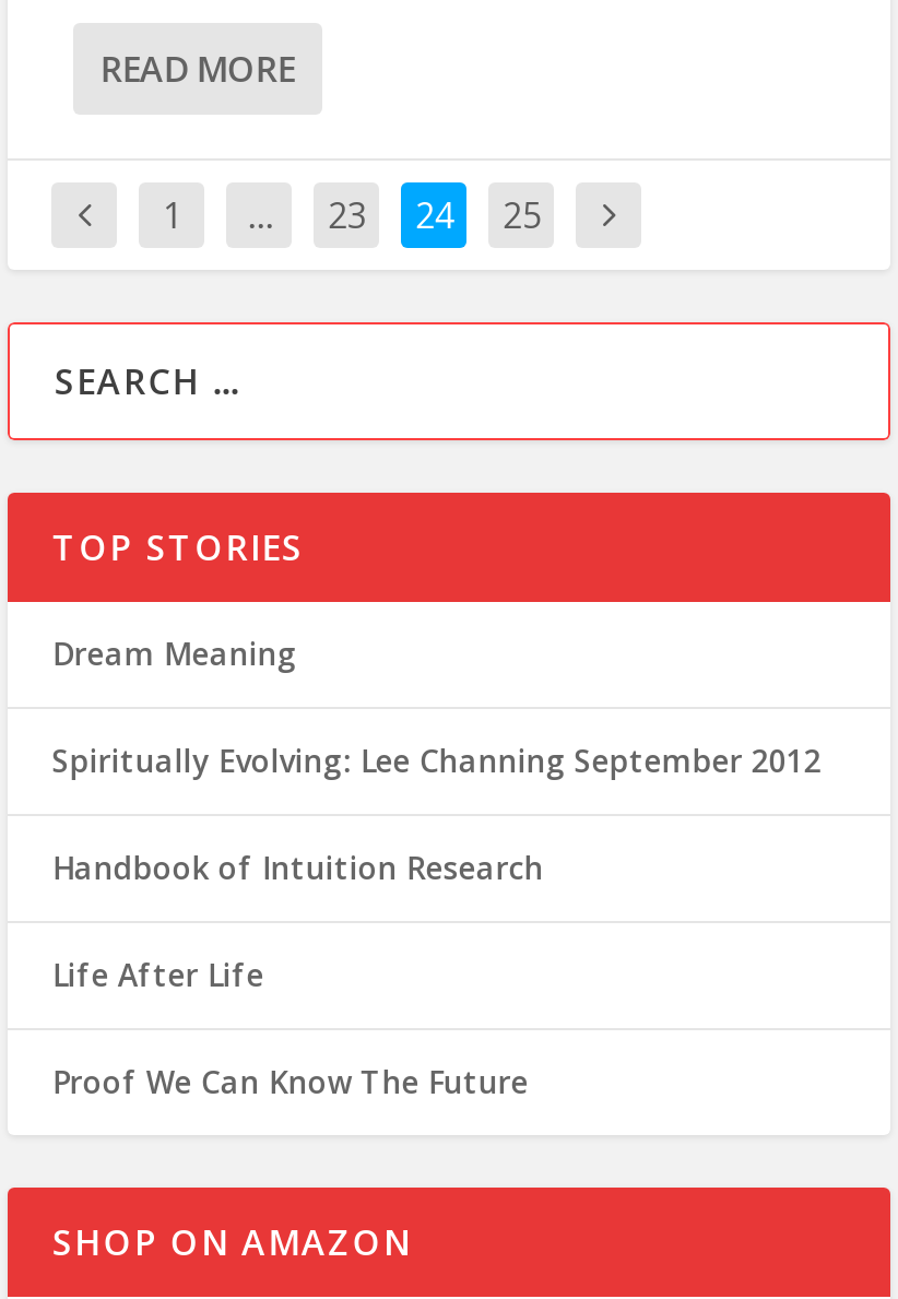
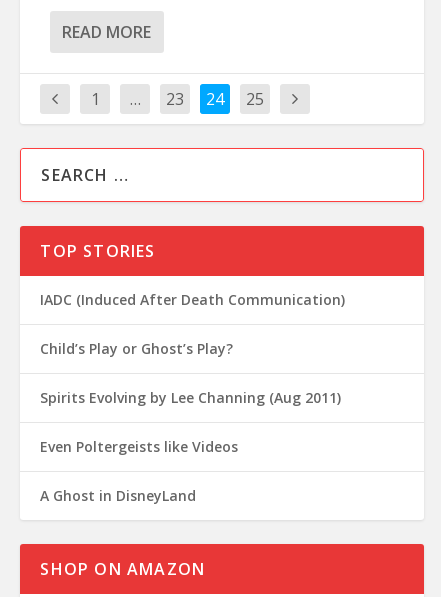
[52,632,297,674] Dream Meaning -> [40,290,345,309] IADC (Induced After Death Communication)
[52,739,821,781] Spiritually Evolving: Lee Channing September 2012 -> [40,339,233,358] Child’s Play or Ghost’s Play?
[52,846,544,888] Handbook of Intuition Research -> [40,388,341,407] Spirits Evolving by Lee Channing (Aug 2011)
[52,954,264,995] Life After Life -> [40,437,238,456] Even Poltergeists like Videos
[52,1061,529,1102] Proof We Can Know The Future -> [40,486,196,505] A Ghost in DisneyLand

